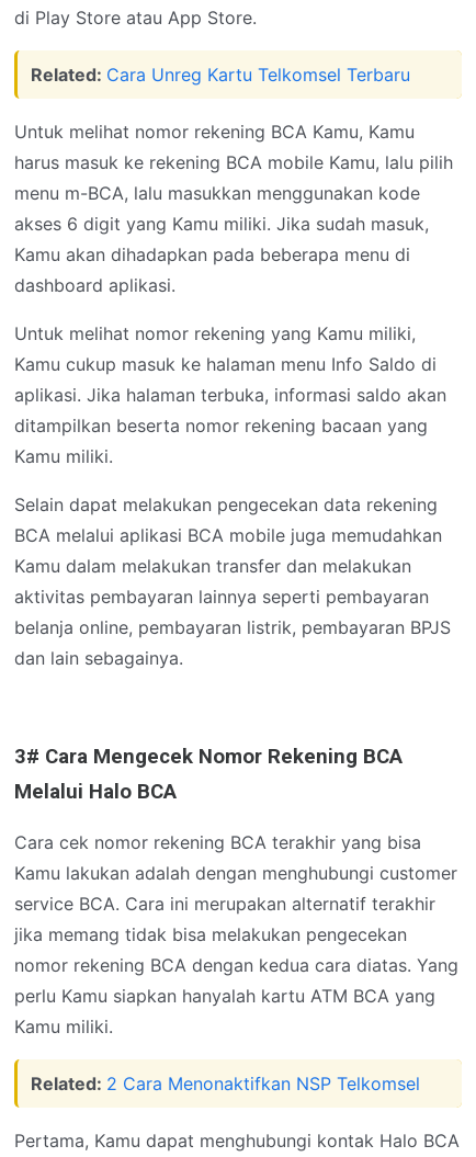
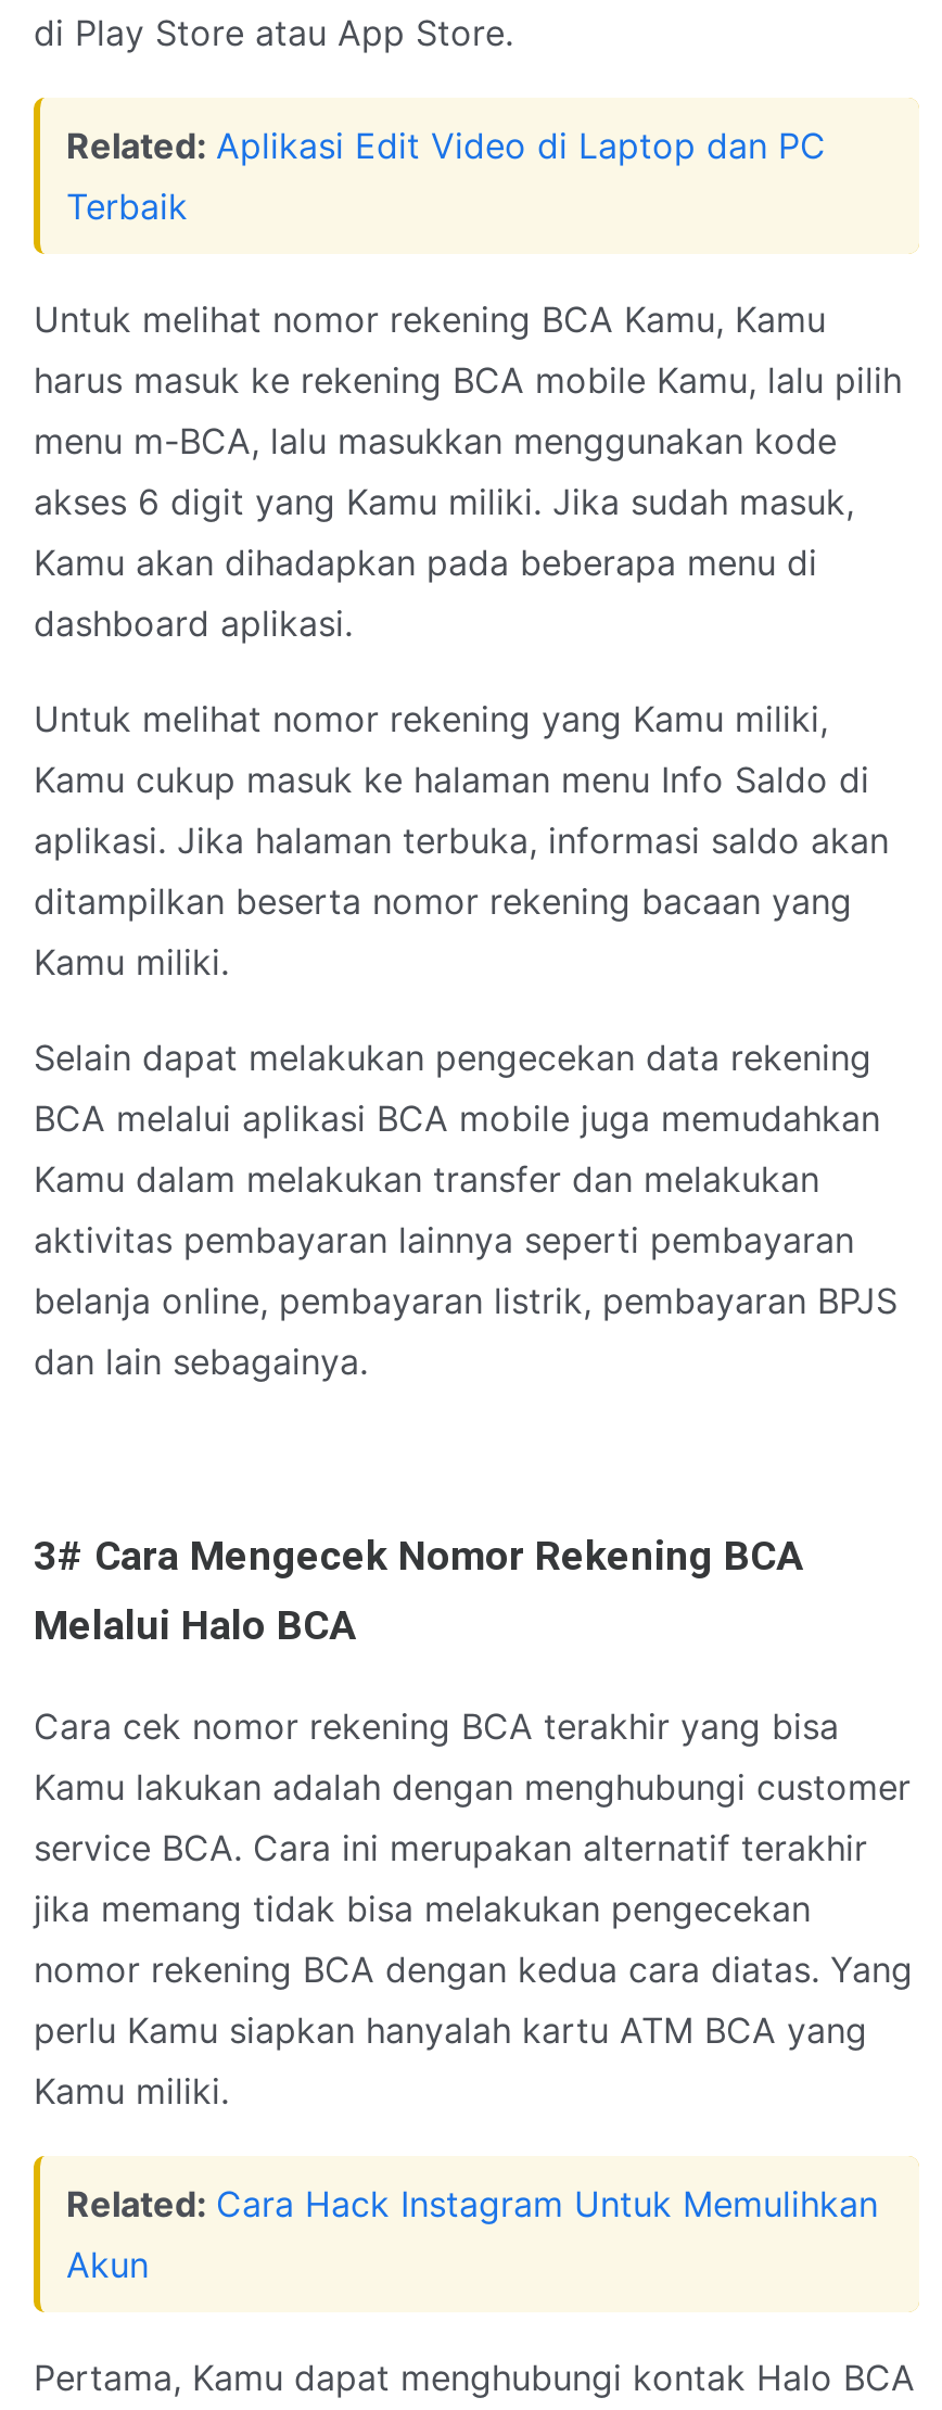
[31,64,410,86] Related: Cara Unreg Kartu Telkomsel Terbaru -> [66,125,826,229] Related: Aplikasi Edit Video di Laptop dan PC | Terbaik
[31,1073,420,1095] Related: 2 Cara Menonaktifkan NSP Telkomsel -> [66,2183,878,2287] Related: Cara Hack Instagram Untuk Memulihkan | Akun

